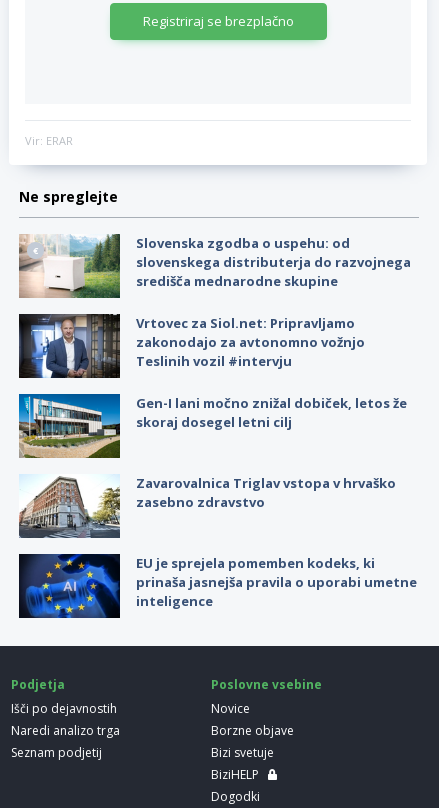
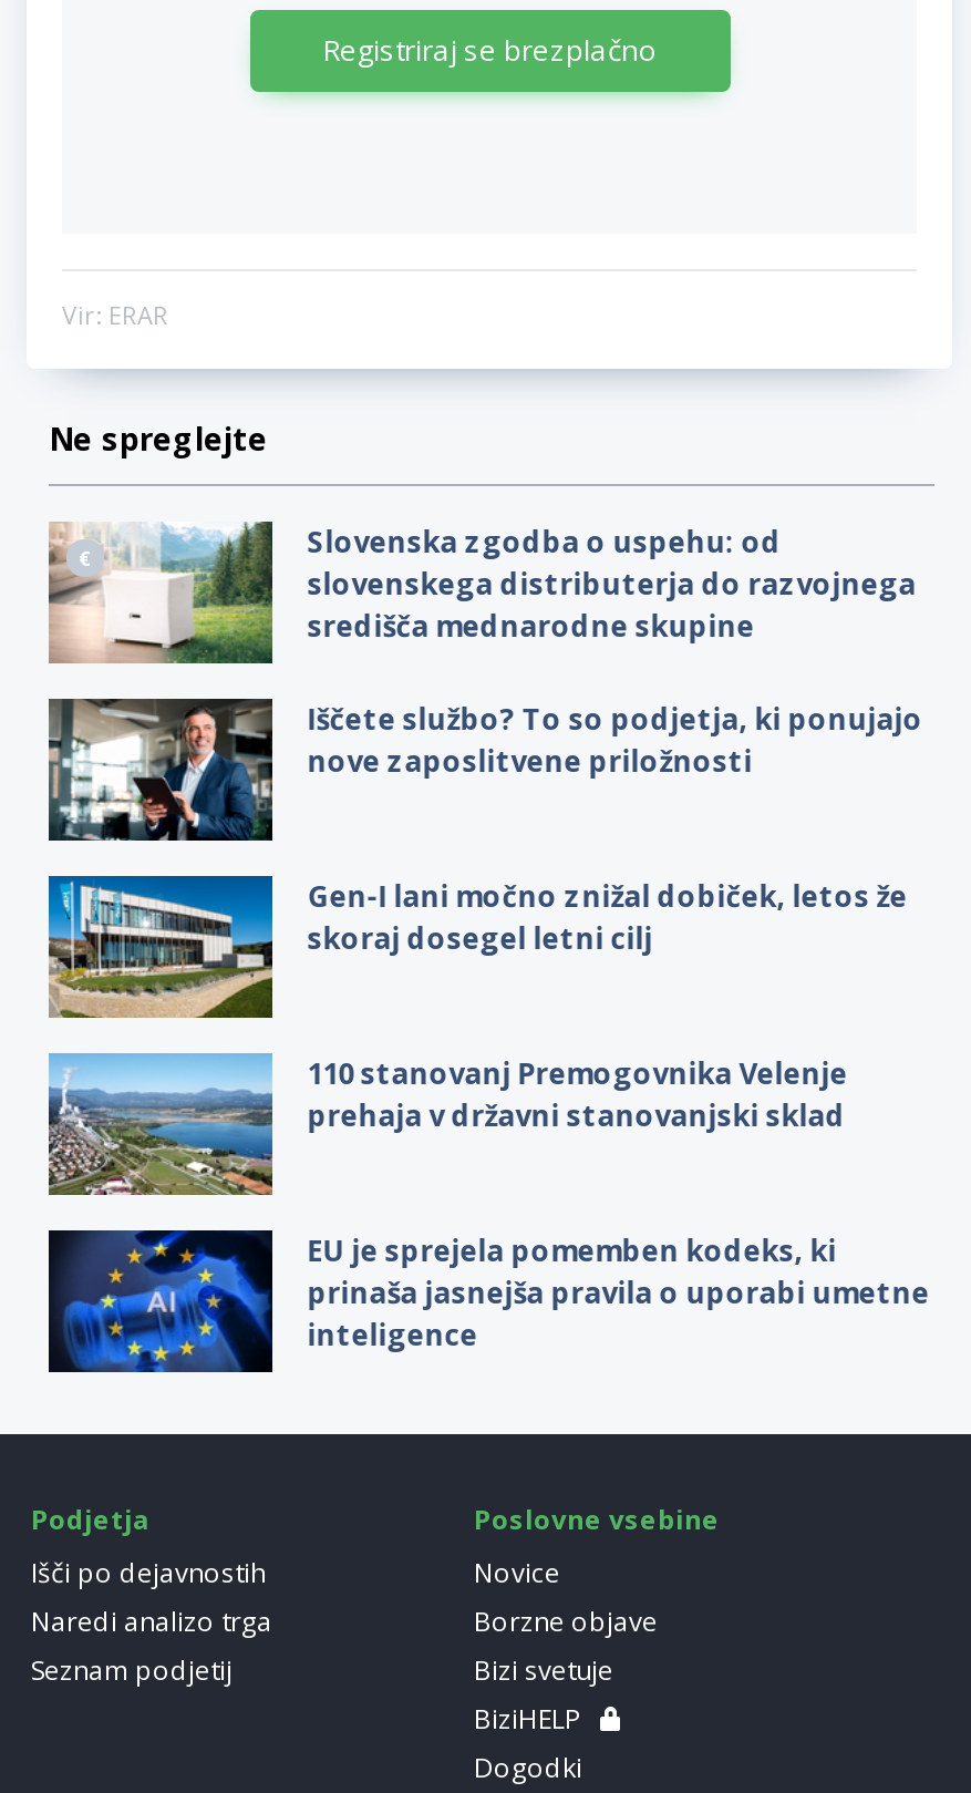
[18,313,365,379] [image] | Vrtovec za Siol.net: Pripravljamo | zakonodajo za avtonomno vožnjo | Teslinih vozil #intervju -> [49,698,923,843] [image] | Iščete službo? To so podjetja, ki ponujajo | nove zaposlitvene priložnosti
[19,473,396,539] [image] | Zavarovalnica Triglav vstopa v hrvaško | zasebno zdravstvo -> [47,1051,848,1197] [image] | 110 stanovanj Premogovnika Velenje | prehaja v državni stanovanjski sklad

